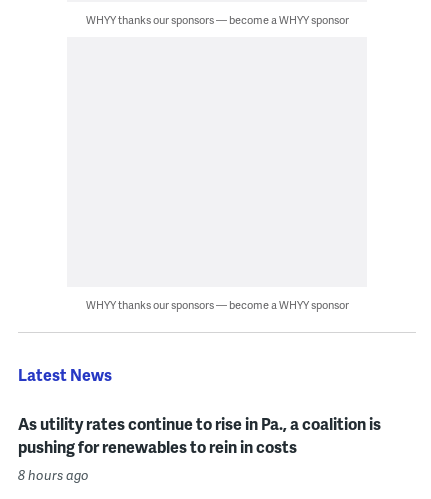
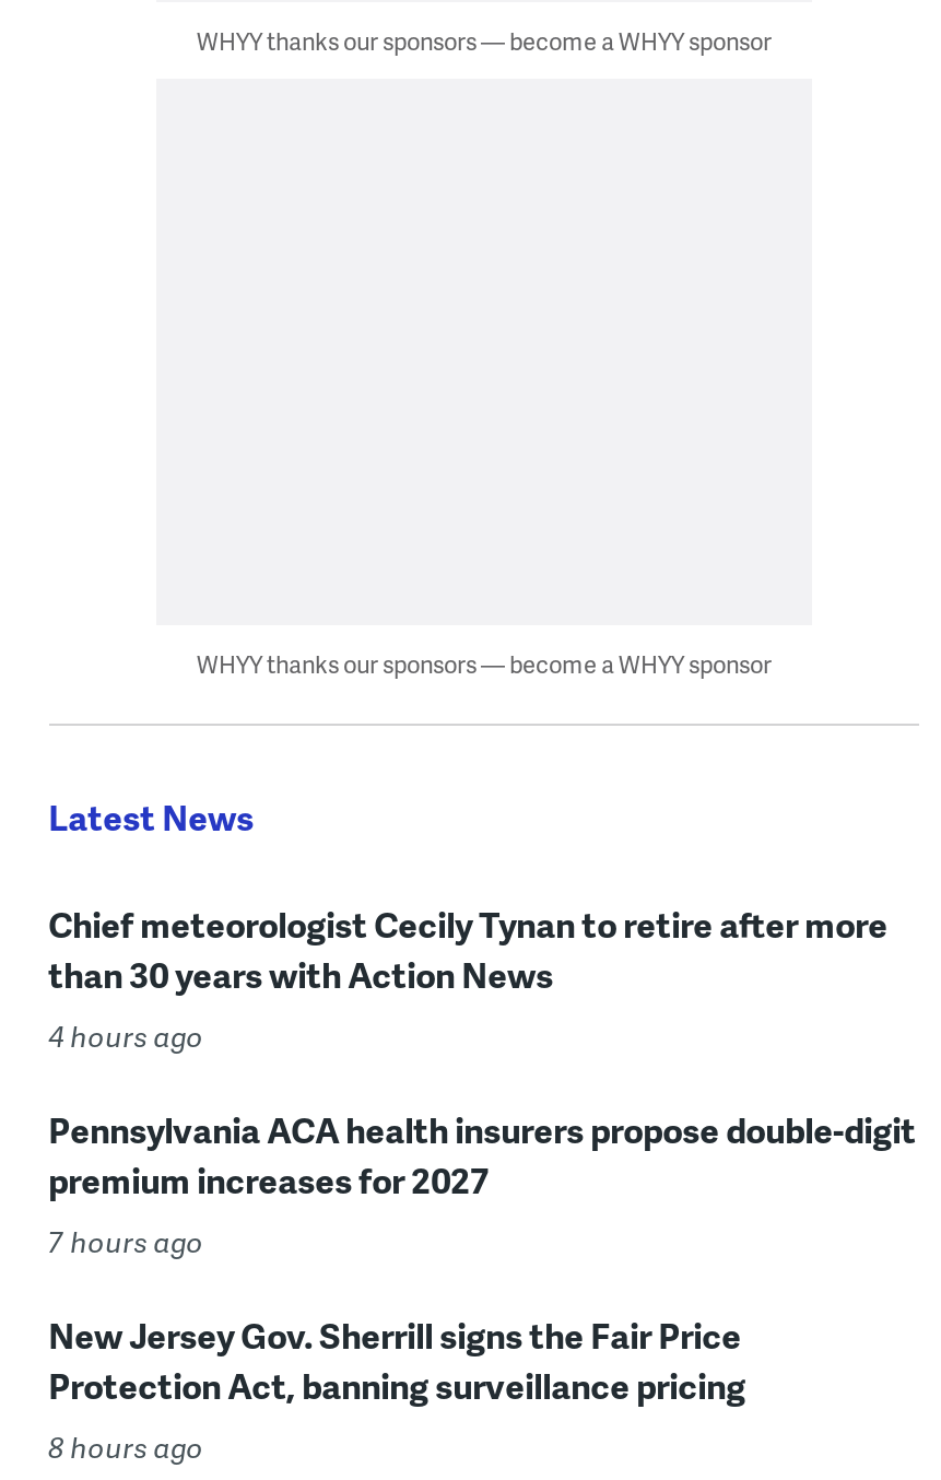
[18,412,381,458] As utility rates continue to rise in Pa., a coalition is | pushing for renewables to rein in costs -> [48,898,916,1410] Chief meteorologist Cecily Tynan to retire after more | than 30 years with Action News | 4 hours ago | Pennsylvania ACA health insurers propose double-digit | premium increases for 2027 | 7 hours ago | New Jersey Gov. Sherrill signs the Fair Price | Protection Act, banning surveillance pricing

